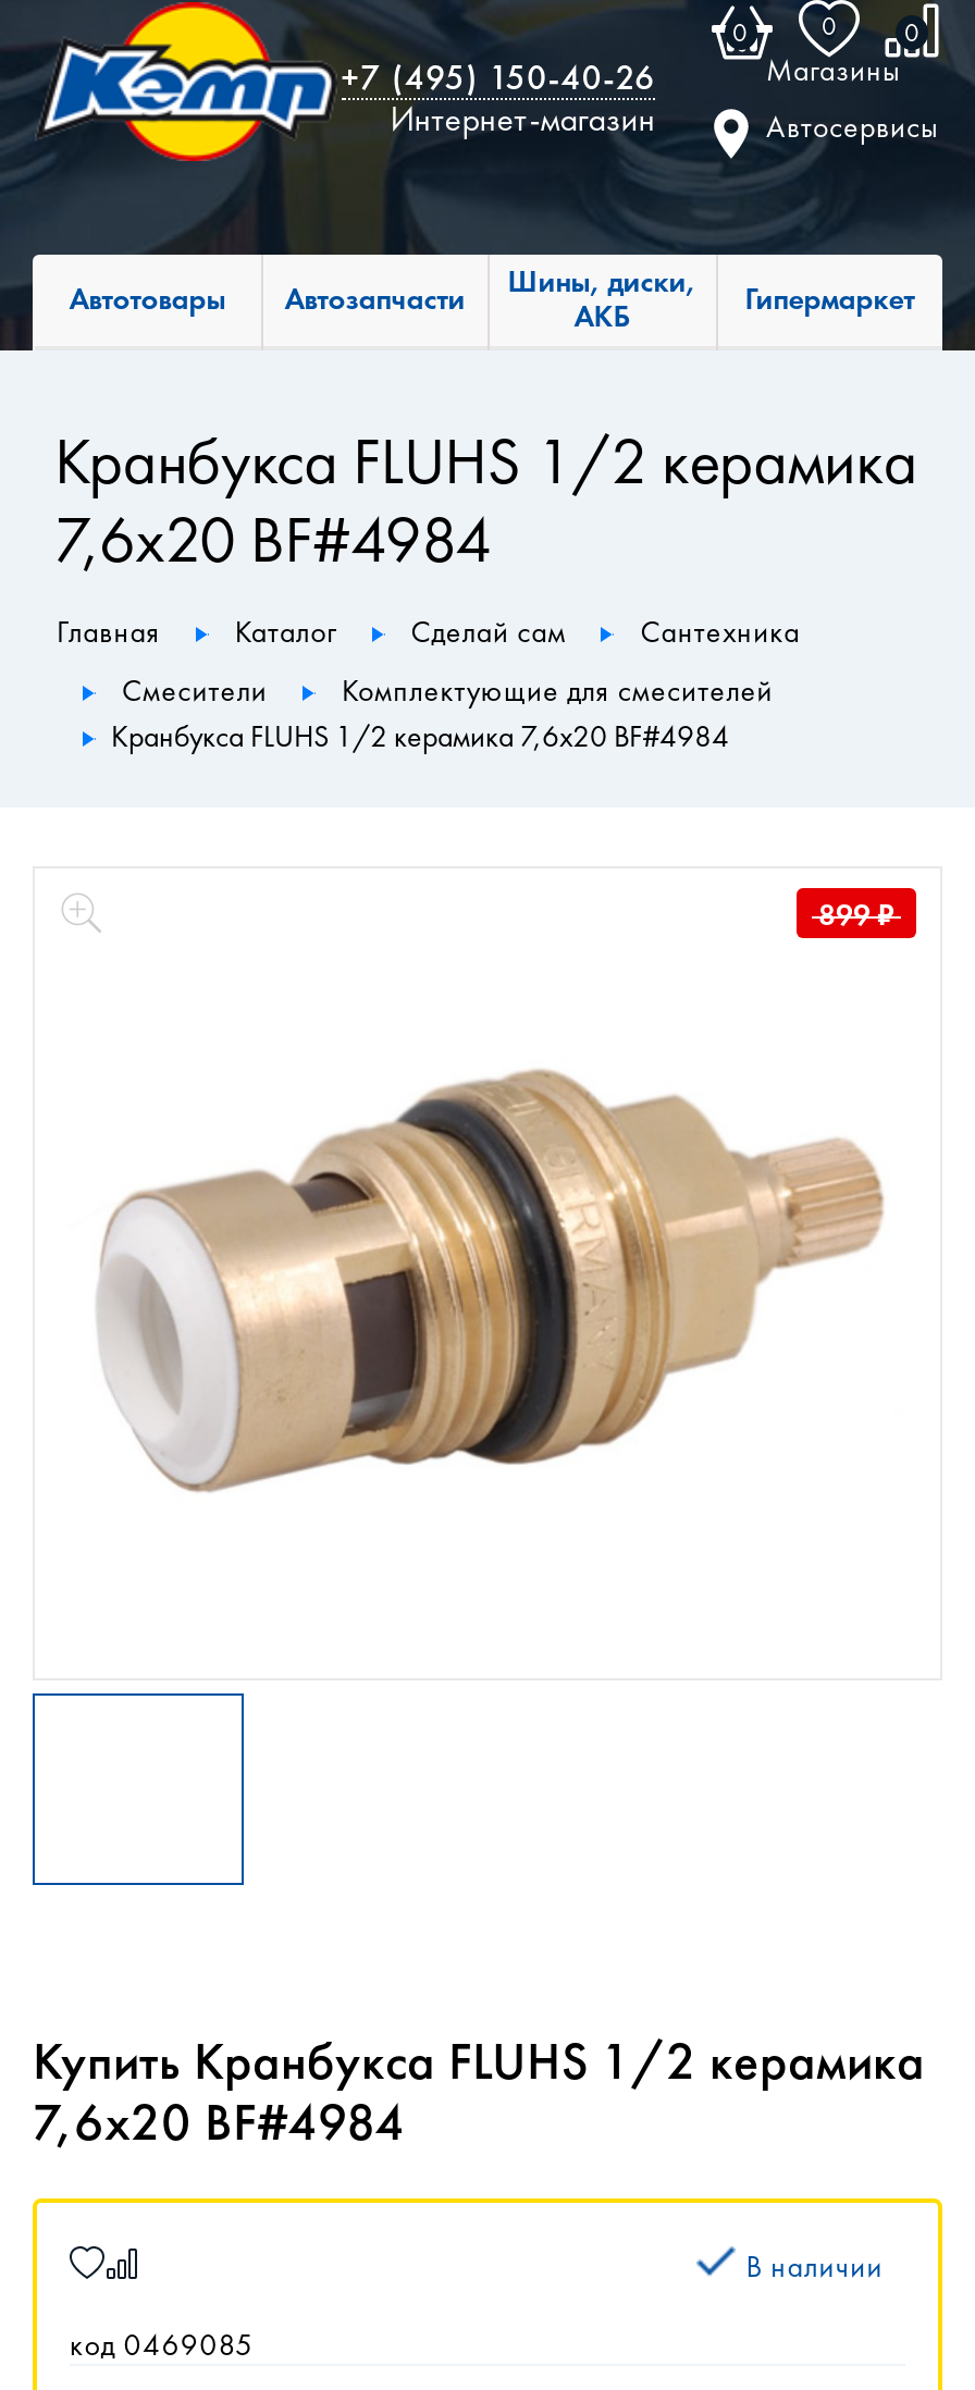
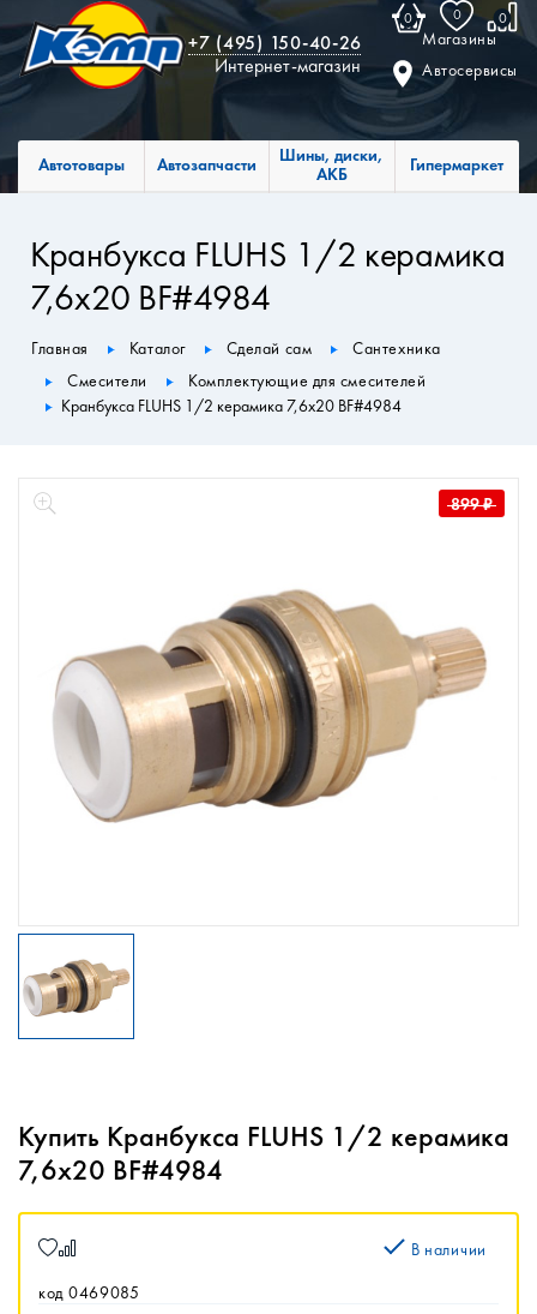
none -> [23,959,131,1018] [image]

